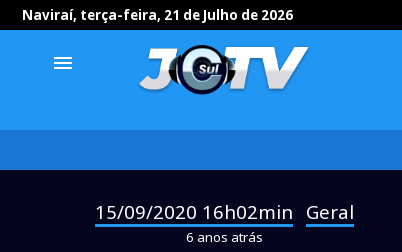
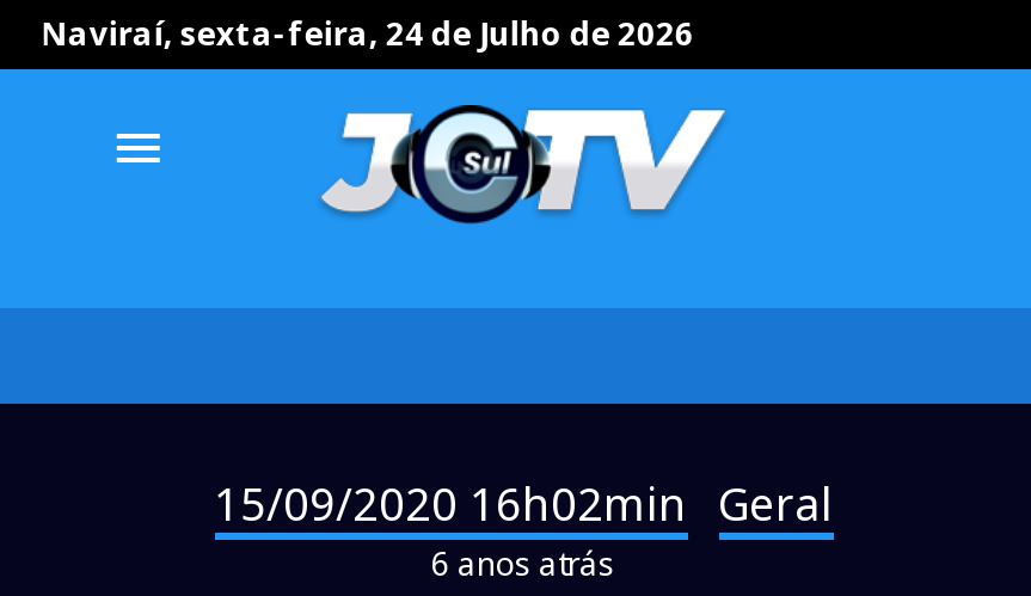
[22,6,293,24] Naviraí, terça-feira, 21 de Julho de 2026 -> [42,12,694,55] Naviraí, sexta-feira, 24 de Julho de 2026

